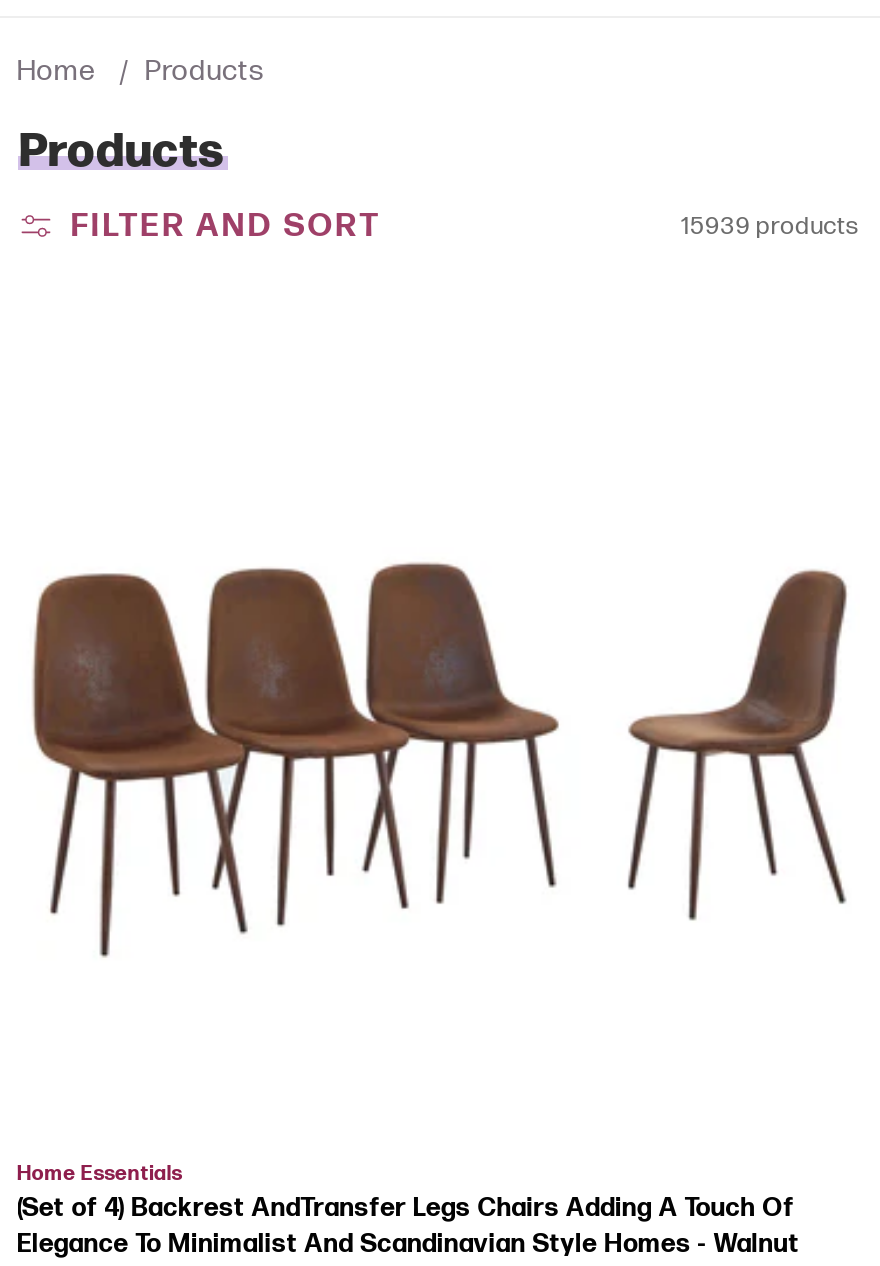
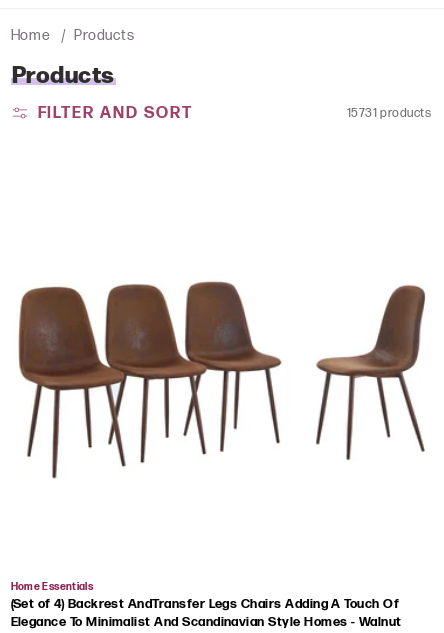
[681,211,859,241] 15939 products -> [346,106,431,121] 15731 products

